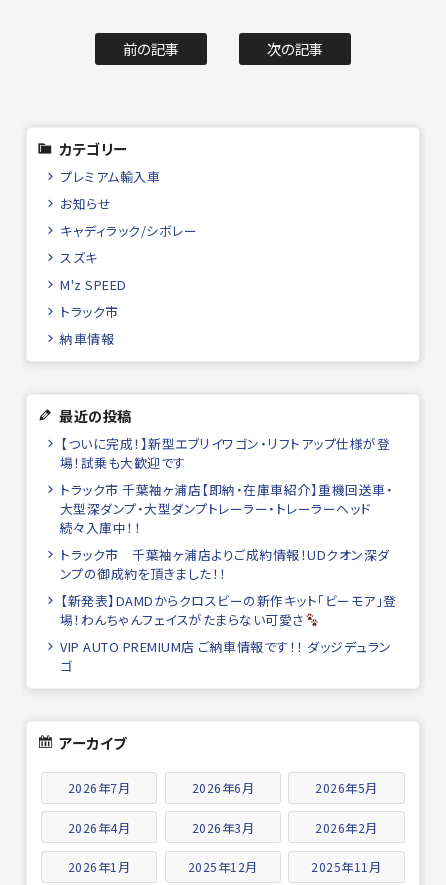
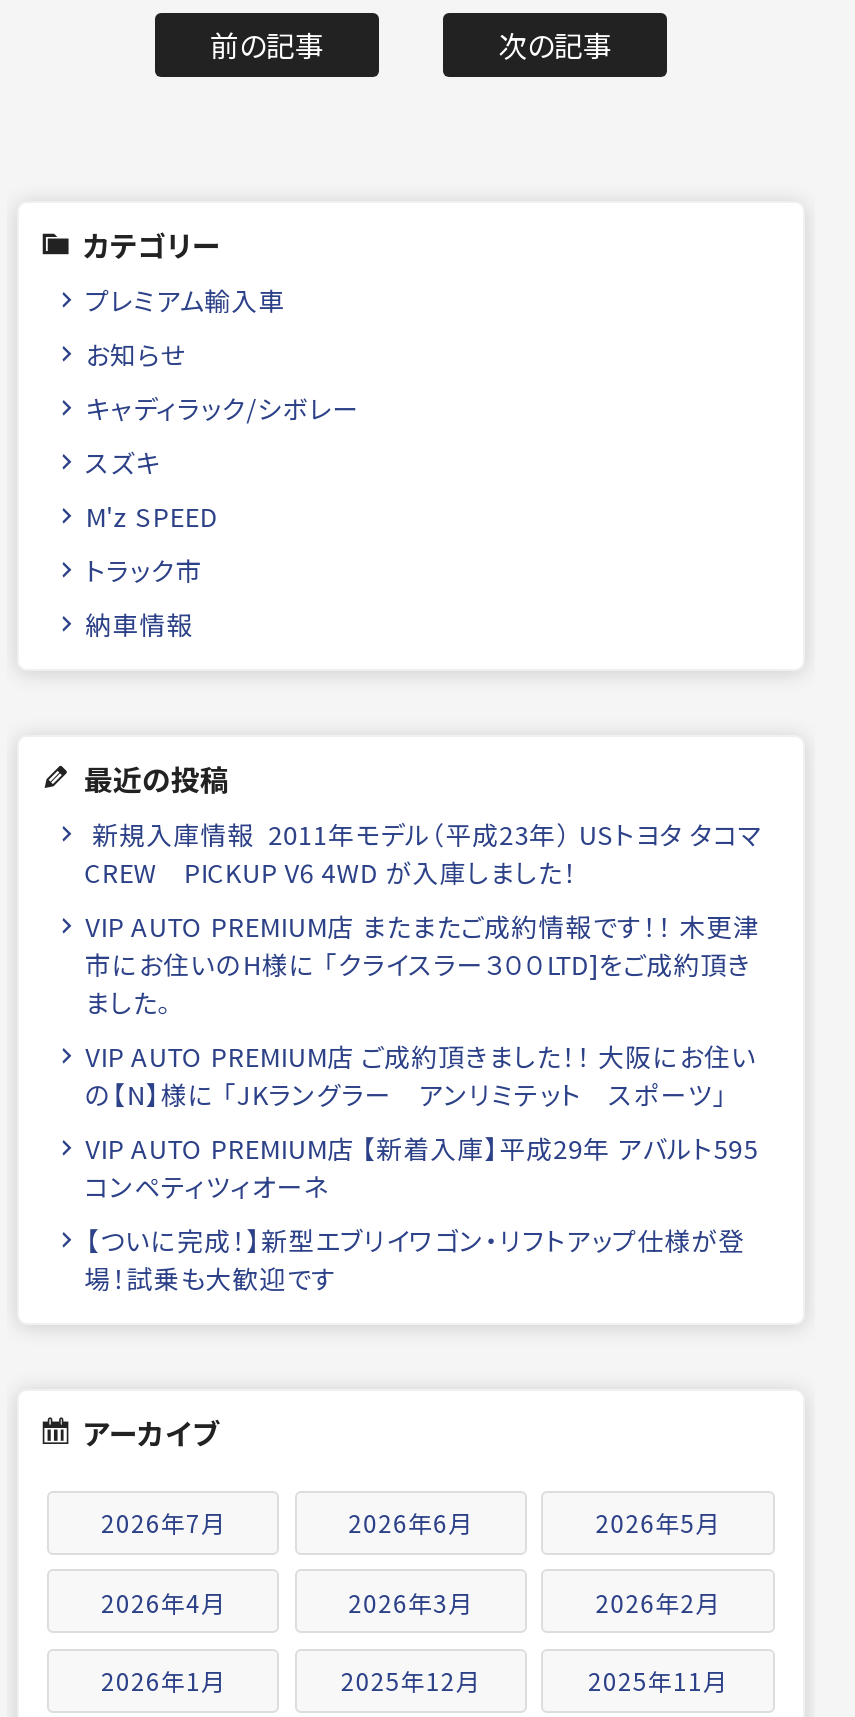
none -> [85,815,763,1205] 新規入庫情報 2011年モデル（平成23年） USトヨタ タコマ | CREW PICKUP V6 4WD が入庫しました！ | VIP AUTO PREMIUM店 またまたご成約情報です！！ 木更津 | 市にお住いのH様に 「クライスラー３００LTD]をご成約頂き | ました。 | VIP AUTO PREMIUM店 ご成約頂きました！！ 大阪にお住い | の【N】様に 「JKラングラー アンリミテット スポーツ」 | VIP AUTO PREMIUM店 【新着入庫】平成29年 アバルト595 | コンペティツィオーネ
moved [60,434,390,472] -> [85,1221,745,1297]: 【ついに完成！】新型エブリイワゴン・リフトアップ仕様が登 | 場！試乗も大歓迎です
[60,480,397,675] トラック市 千葉袖ヶ浦店【即納・在庫車紹介】重機回送車・ | 大型深ダンプ・大型ダンプトレーラー・トレーラーヘッド | 続々入庫中！！ | トラック市 千葉袖ヶ浦店よりご成約情報！UDクオン深ダ | ンプの御成約を頂きました！！ | 【新発表】DAMDからクロスビーの新作キット「ビーモア」登 | 場！わんちゃんフェイスがたまらない可愛さ | VIP AUTO PREMIUM店 ご納車情報です！！ ダッジデュラン | ゴ -> none

